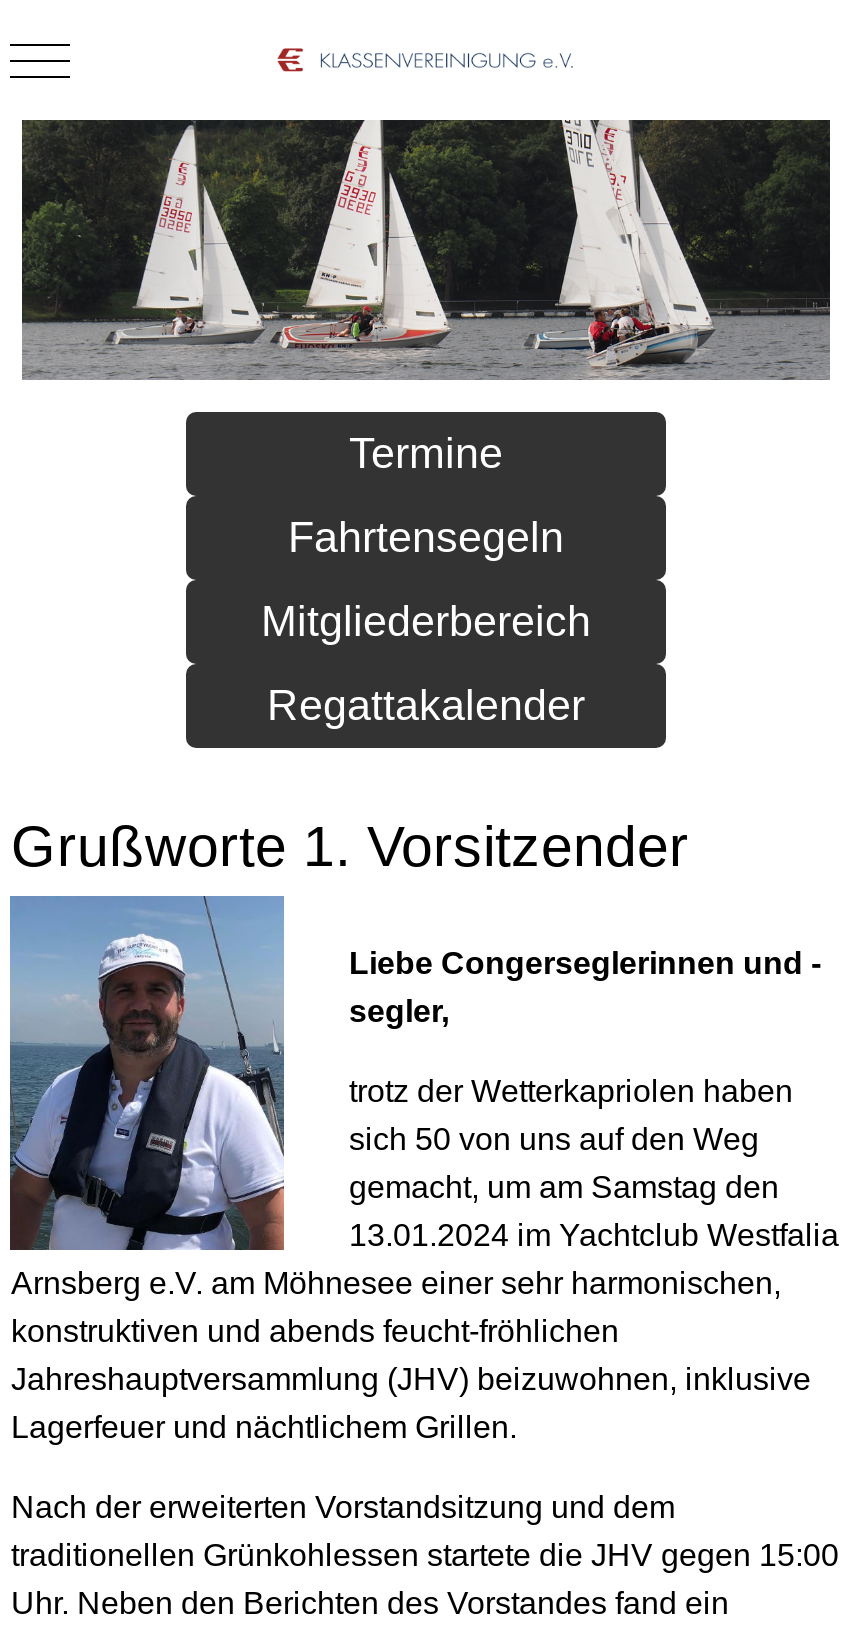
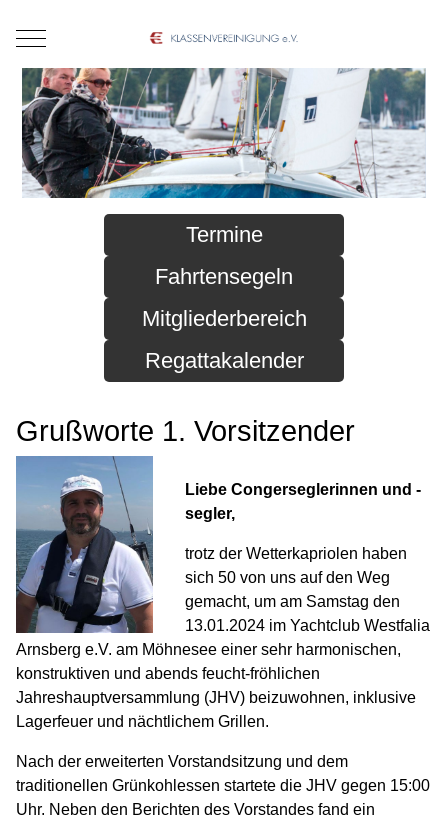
[20,118,832,382] [image] -> [22,67,426,199] [image]

